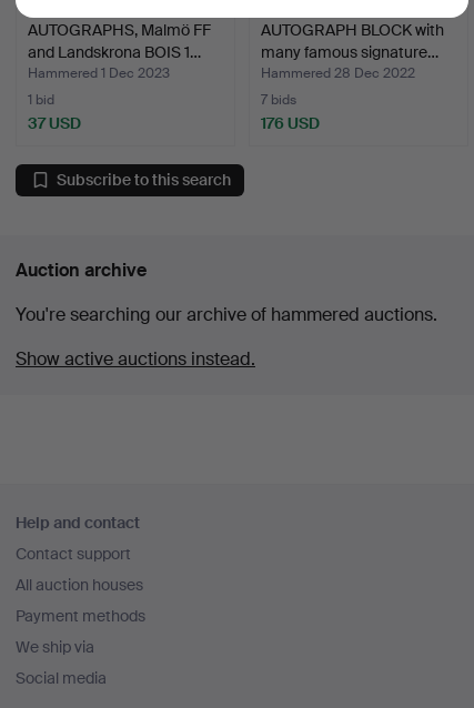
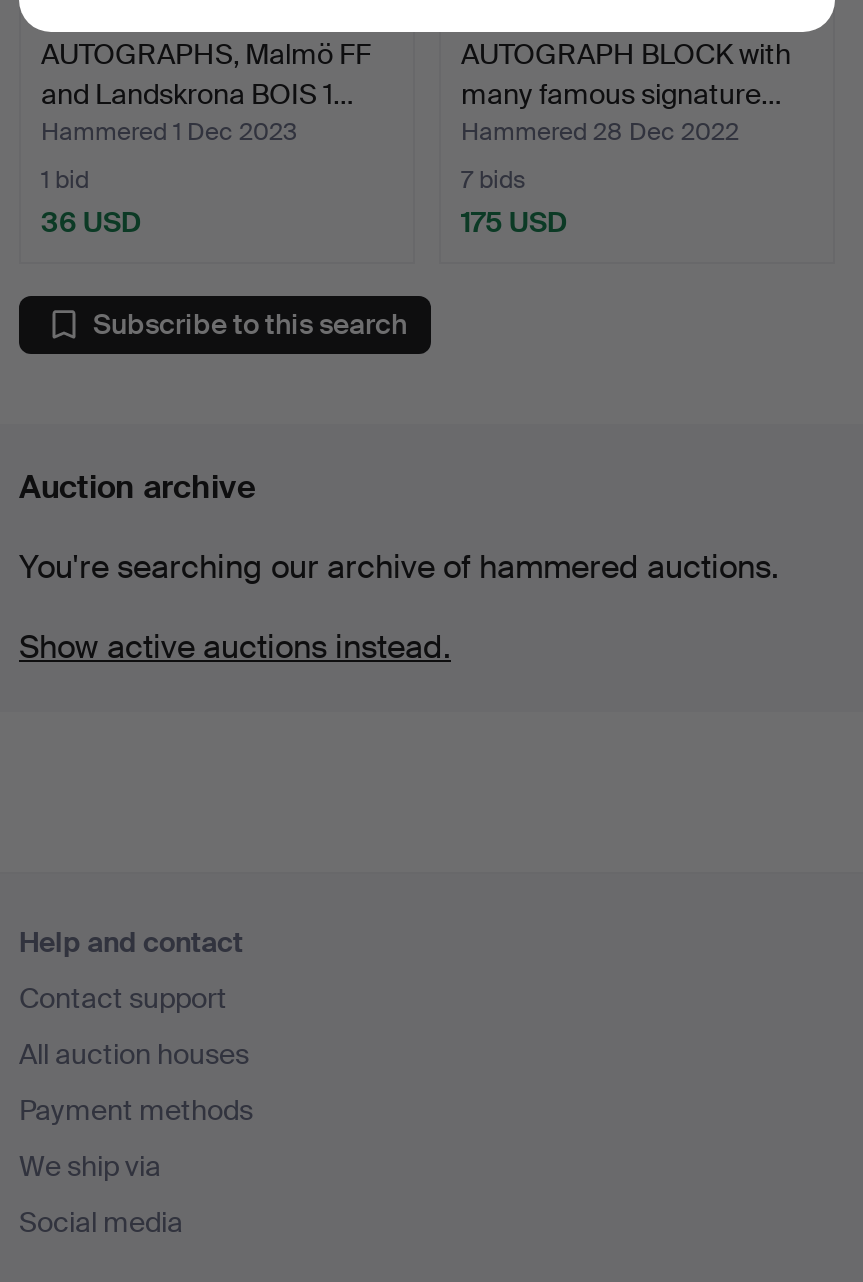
[28,113,81,133] 37 USD -> [41,204,141,240] 36 USD
[261,113,320,133] 176 USD -> [461,204,567,240] 175 USD

